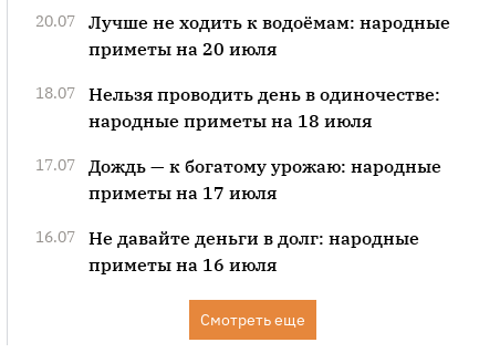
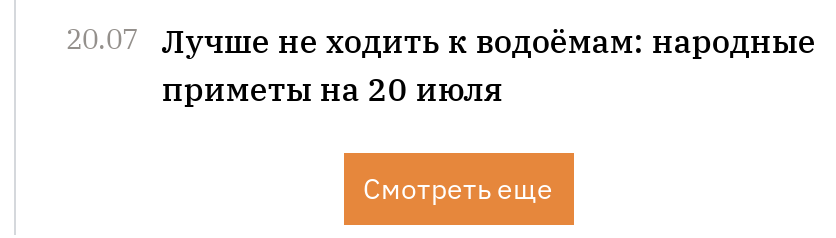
[35,83,441,276] 18.07 | Нельзя проводить день в одиночестве: | народные приметы на 18 июля | 17.07 | Дождь — к богатому урожаю: народные | приметы на 17 июля | 16.07 | Не давайте деньги в долг: народные | приметы на 16 июля -> none

